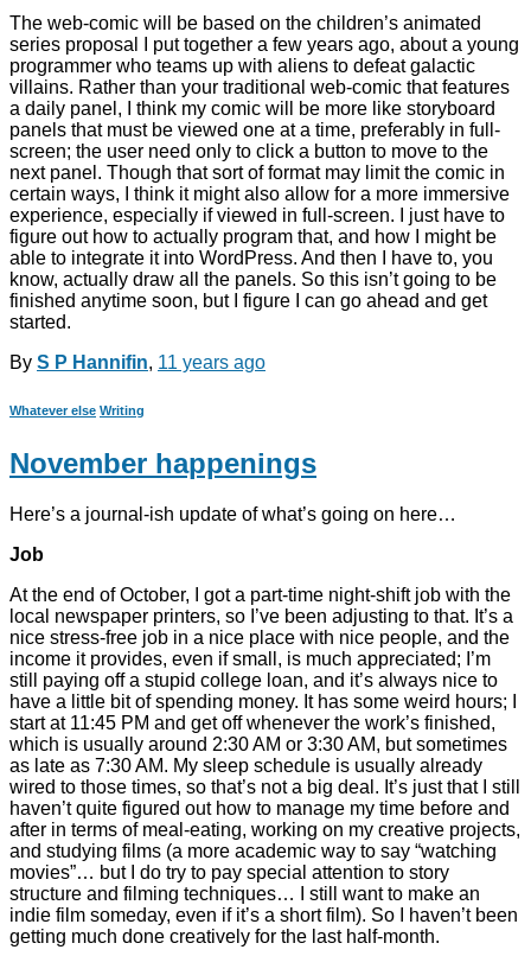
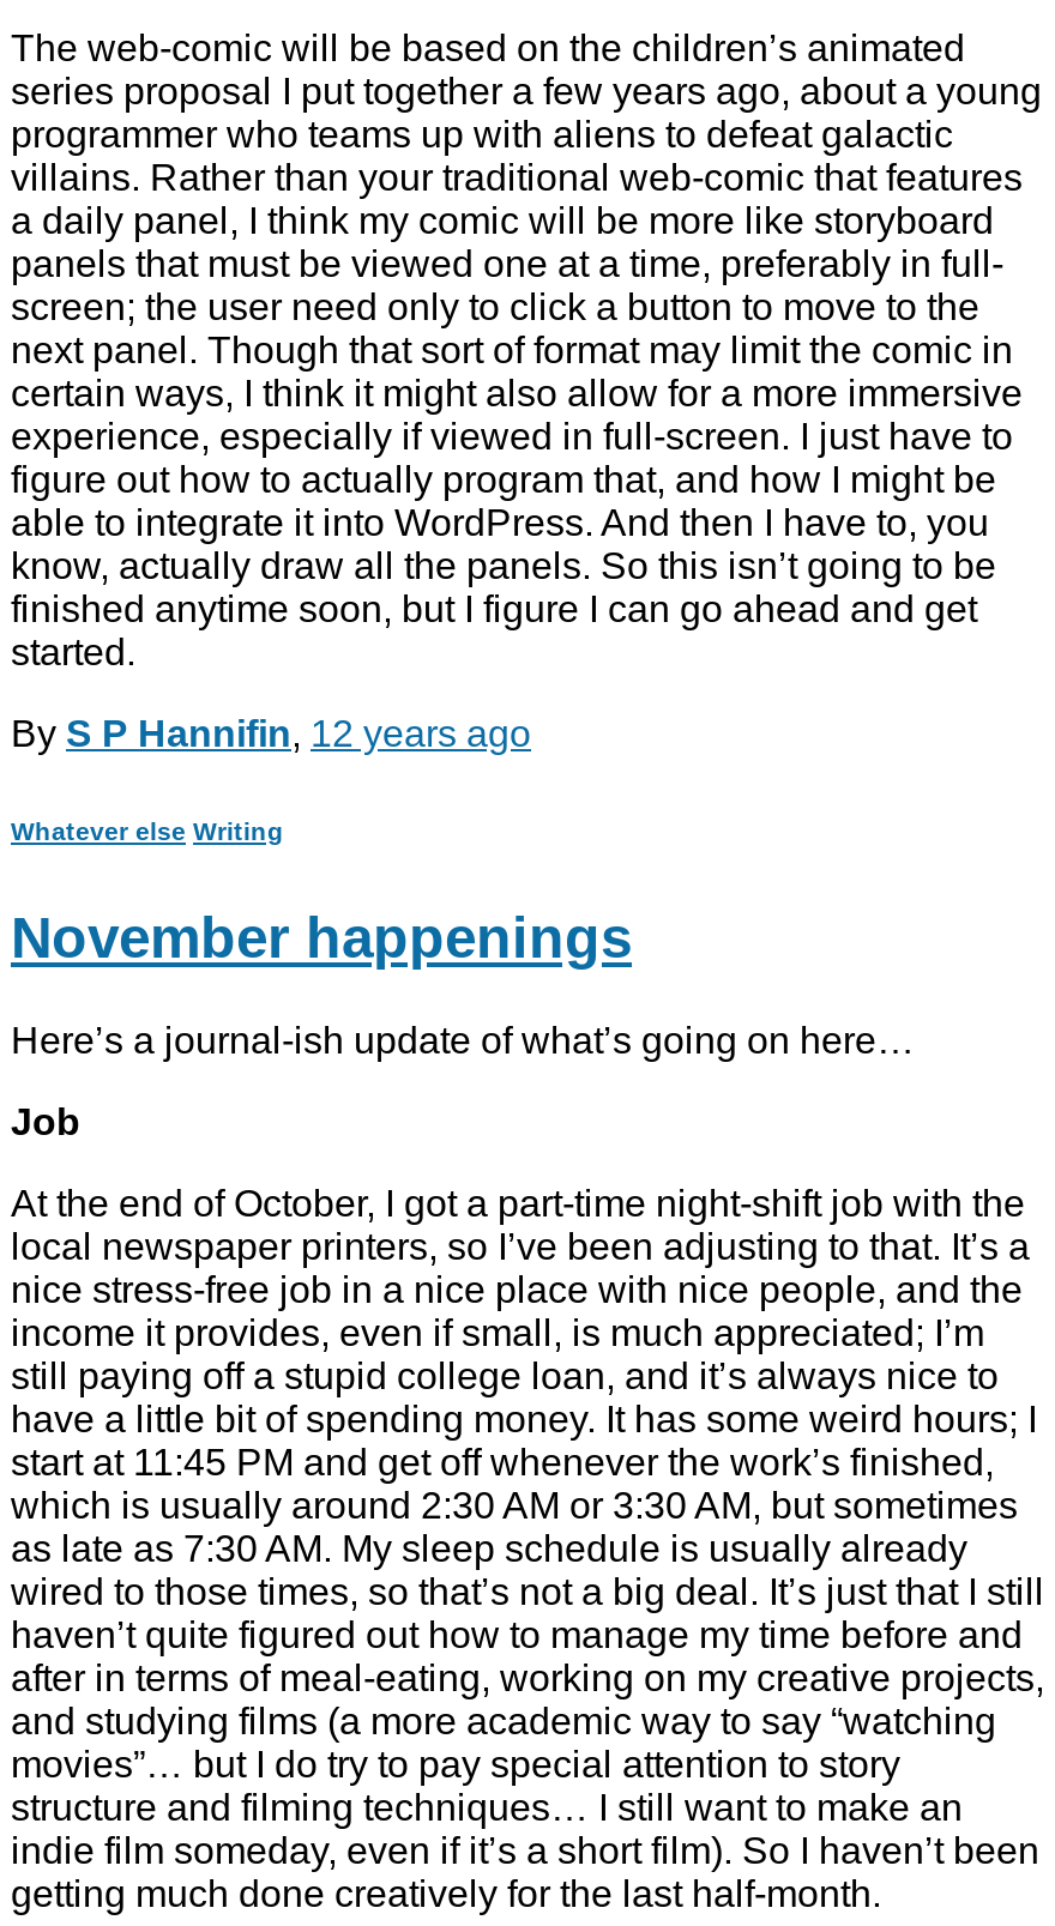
[9,352,265,372] By S P Hannifin, 11 years ago -> [11,712,531,753] By S P Hannifin, 12 years ago

